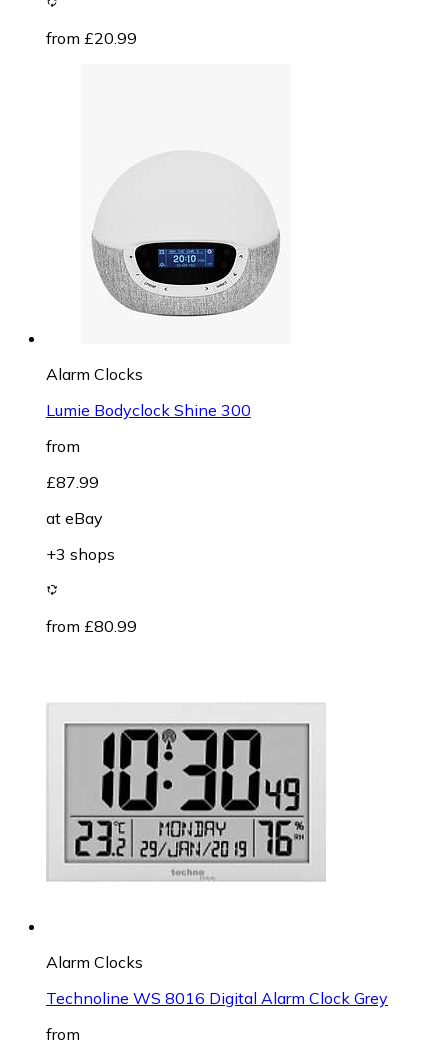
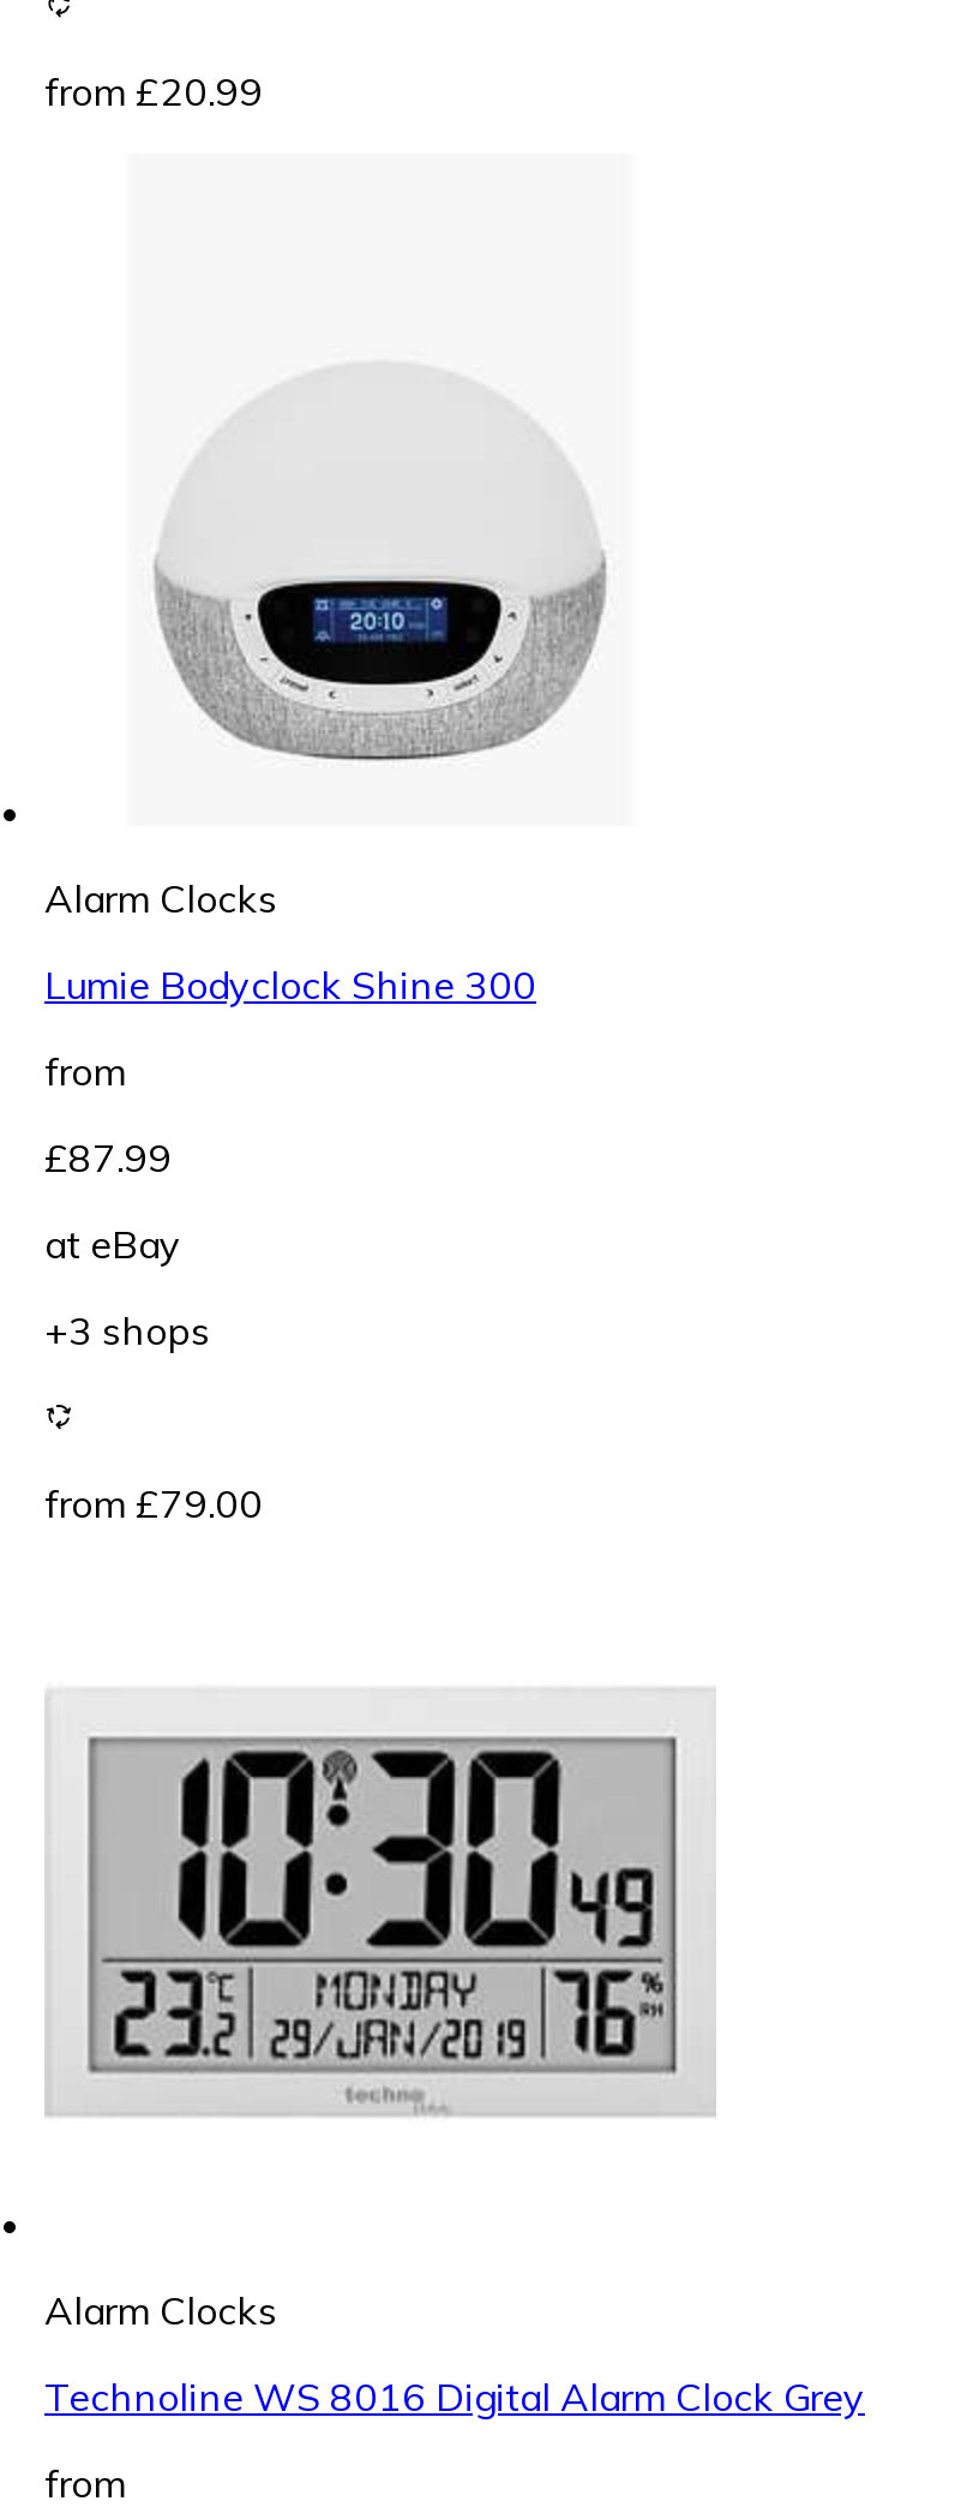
[46,616,137,636] from £80.99 -> [44,1479,263,1527] from £79.00

